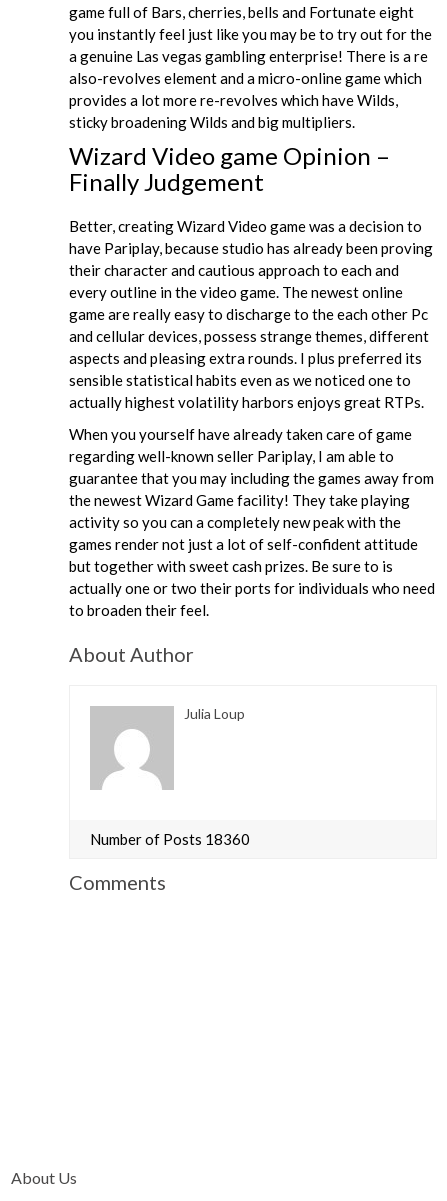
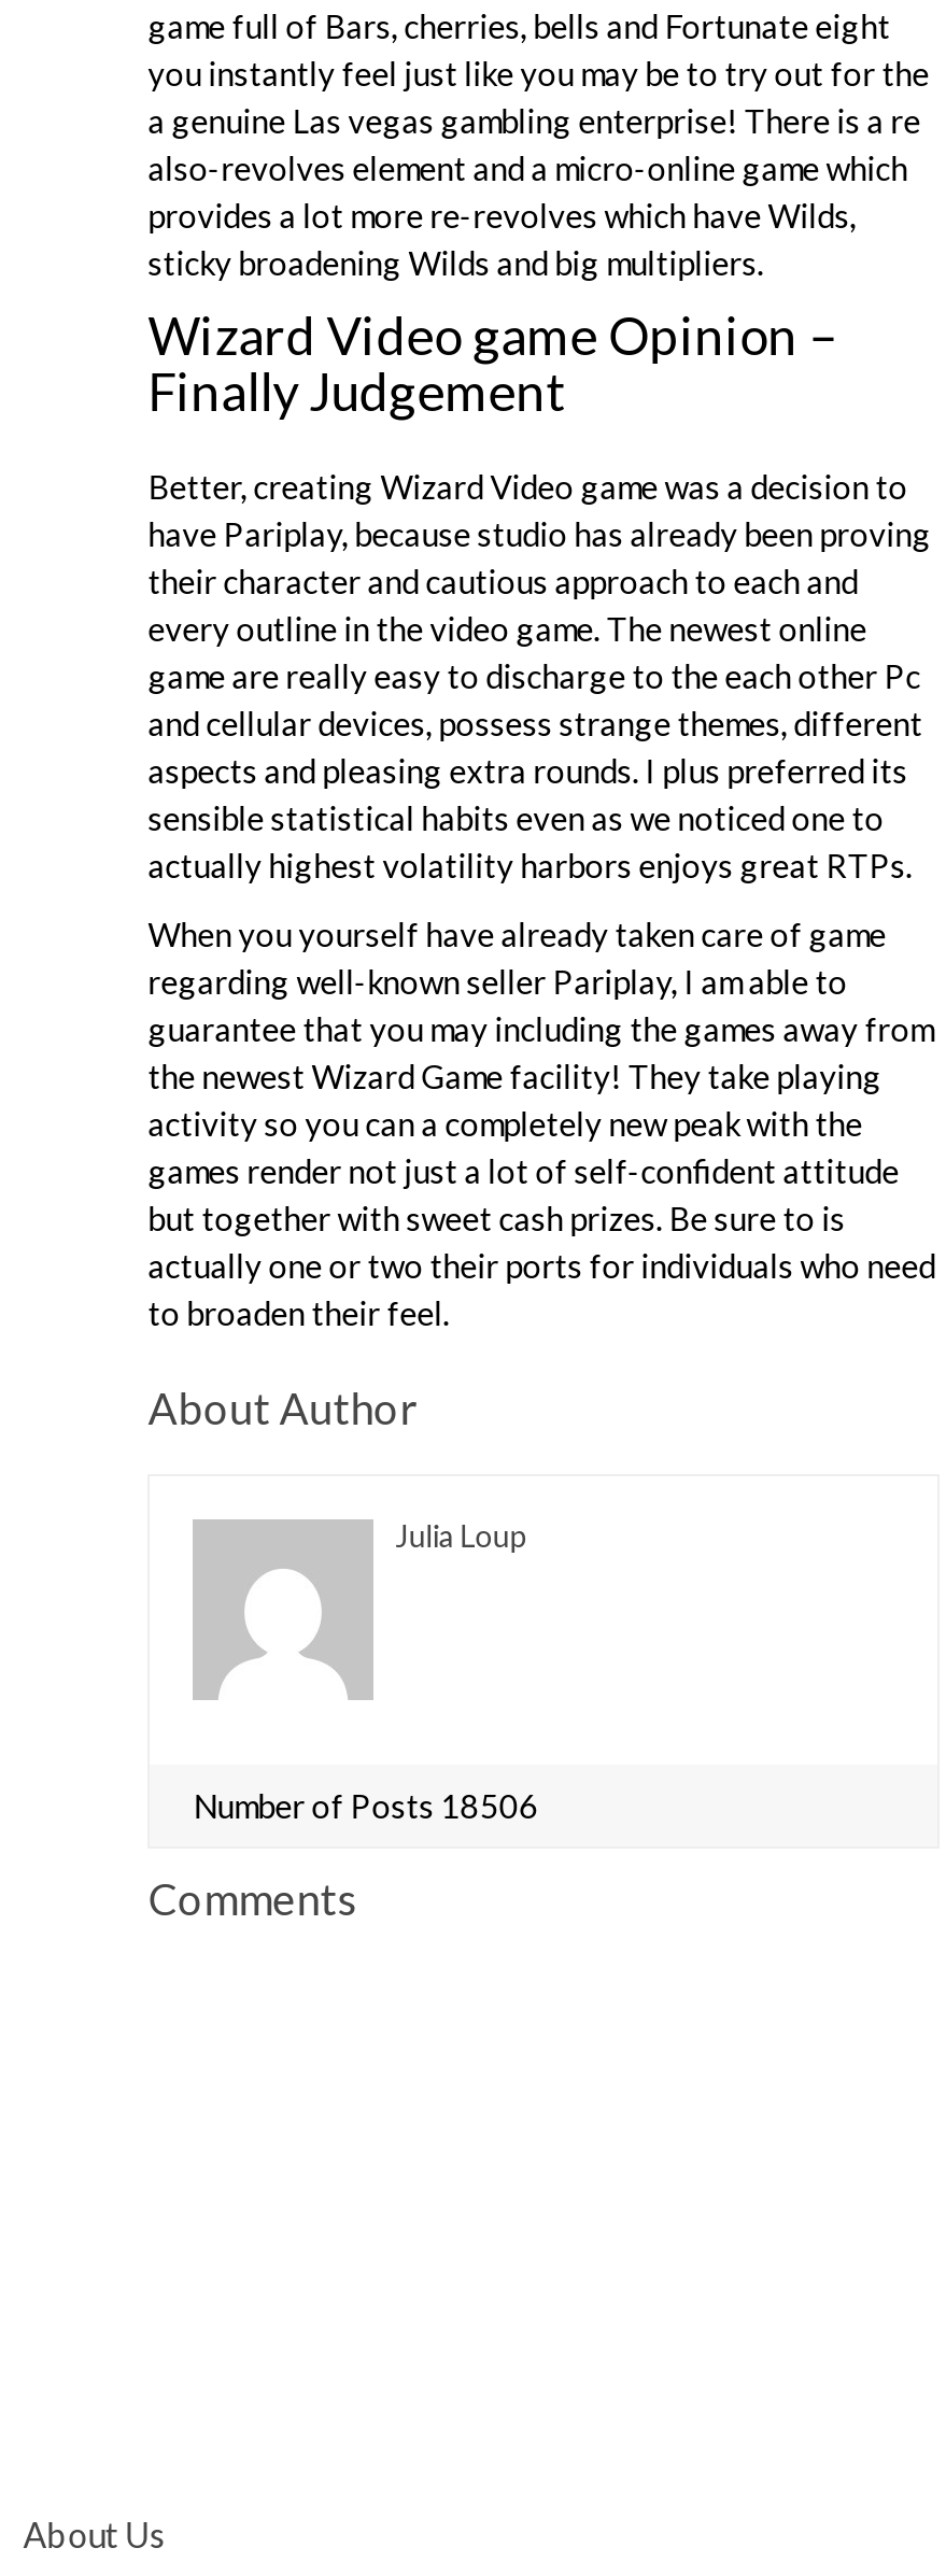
[90,830,250,848] Number of Posts 18360 -> [193,1786,537,1825] Number of Posts 18506

